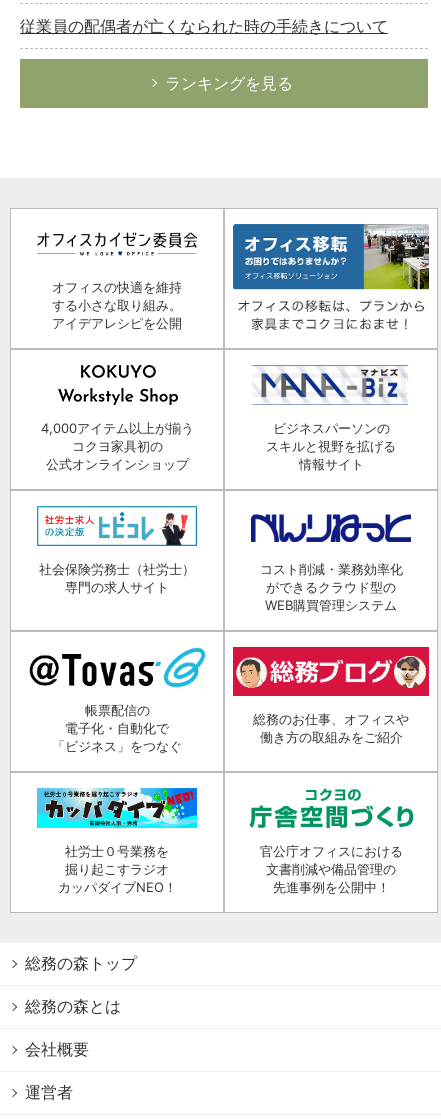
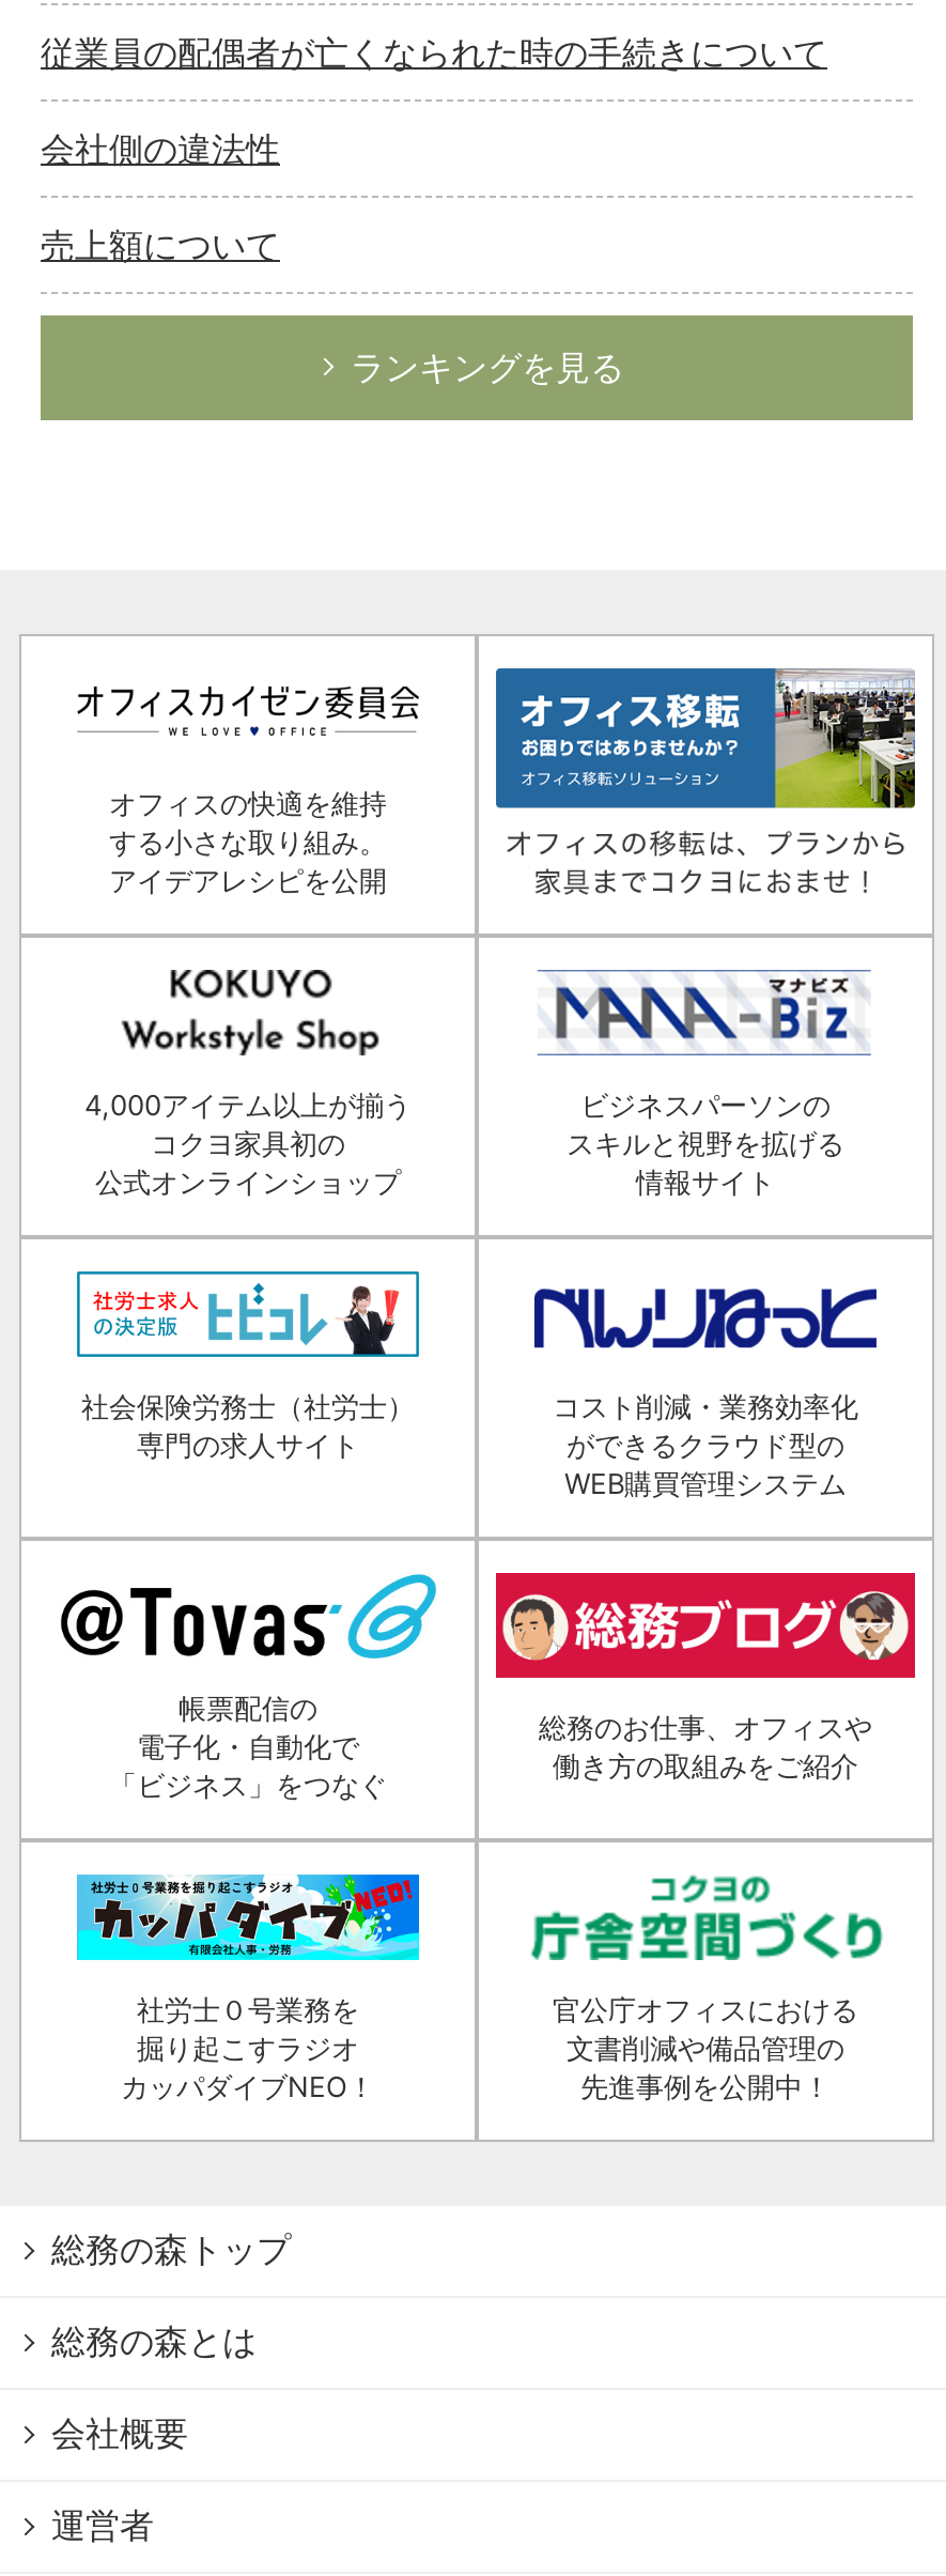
none -> [41,126,280,265] 会社側の違法性 | 売上額について

